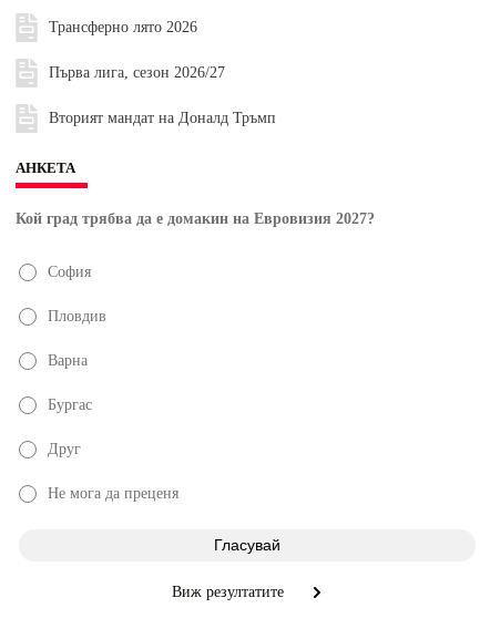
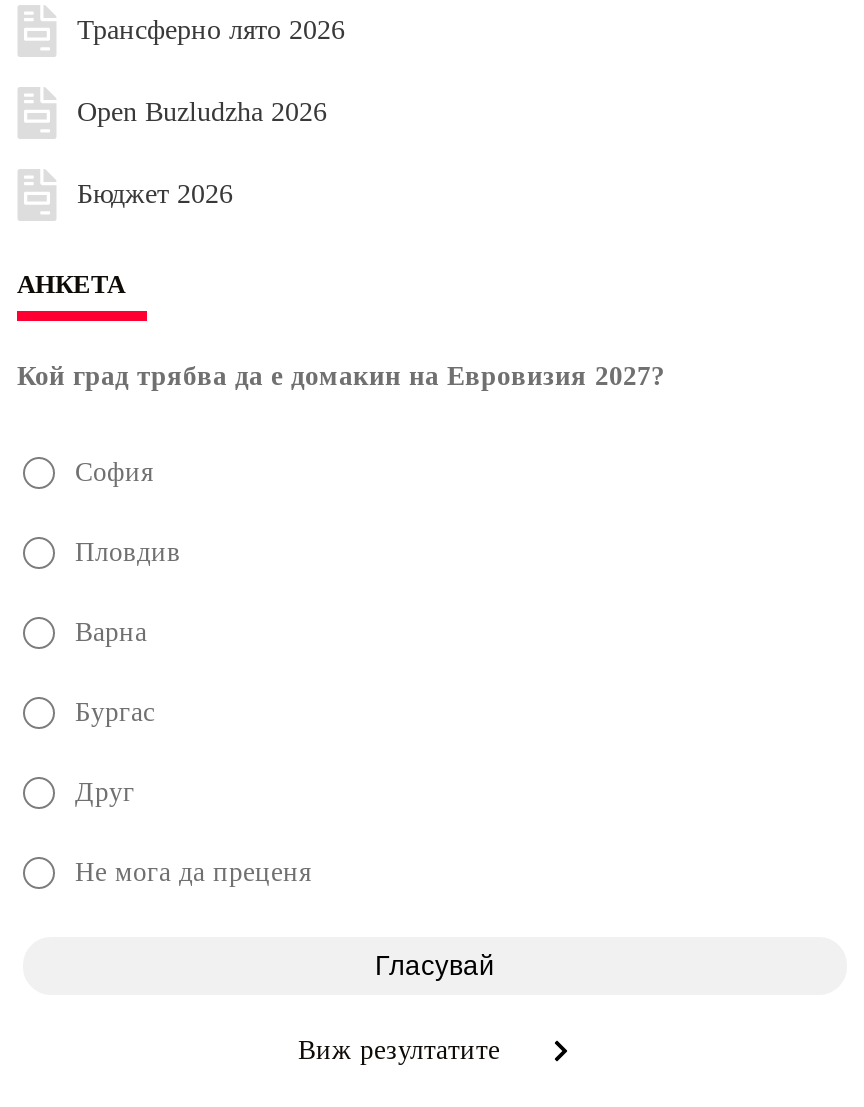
[49,64,225,81] Първа лига, сезон 2026/27 -> [77,97,327,127] Open Buzludzha 2026
[49,110,276,126] Вторият мандат на Доналд Тръмп -> [77,179,233,209] Бюджет 2026

